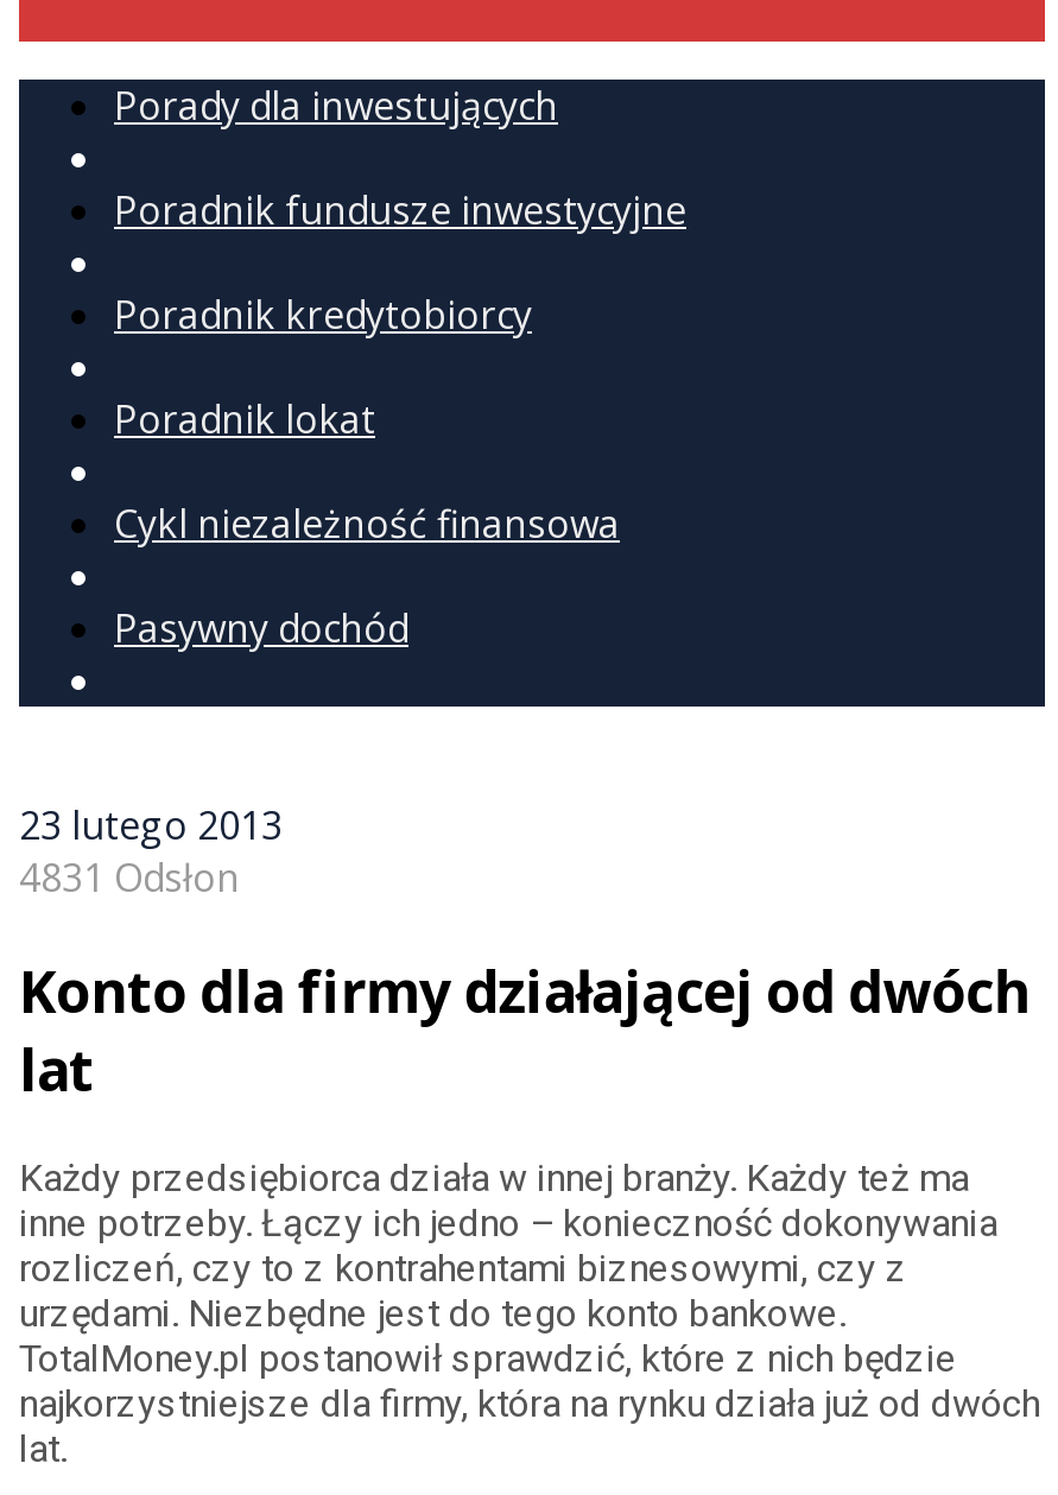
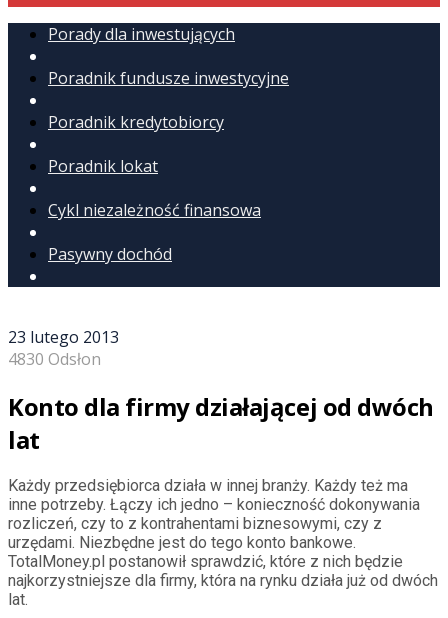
[19,851,240,904] 4831 Odsłon -> [8,348,101,370] 4830 Odsłon

